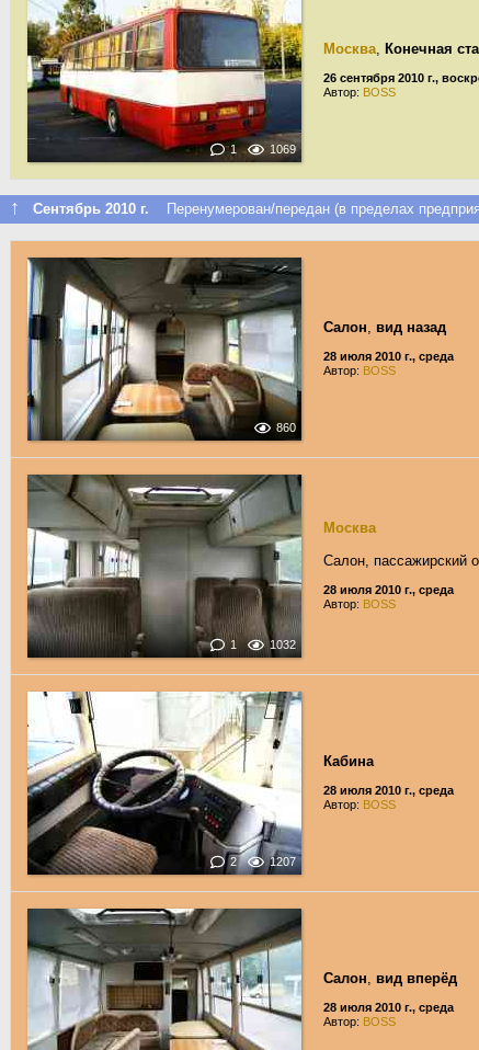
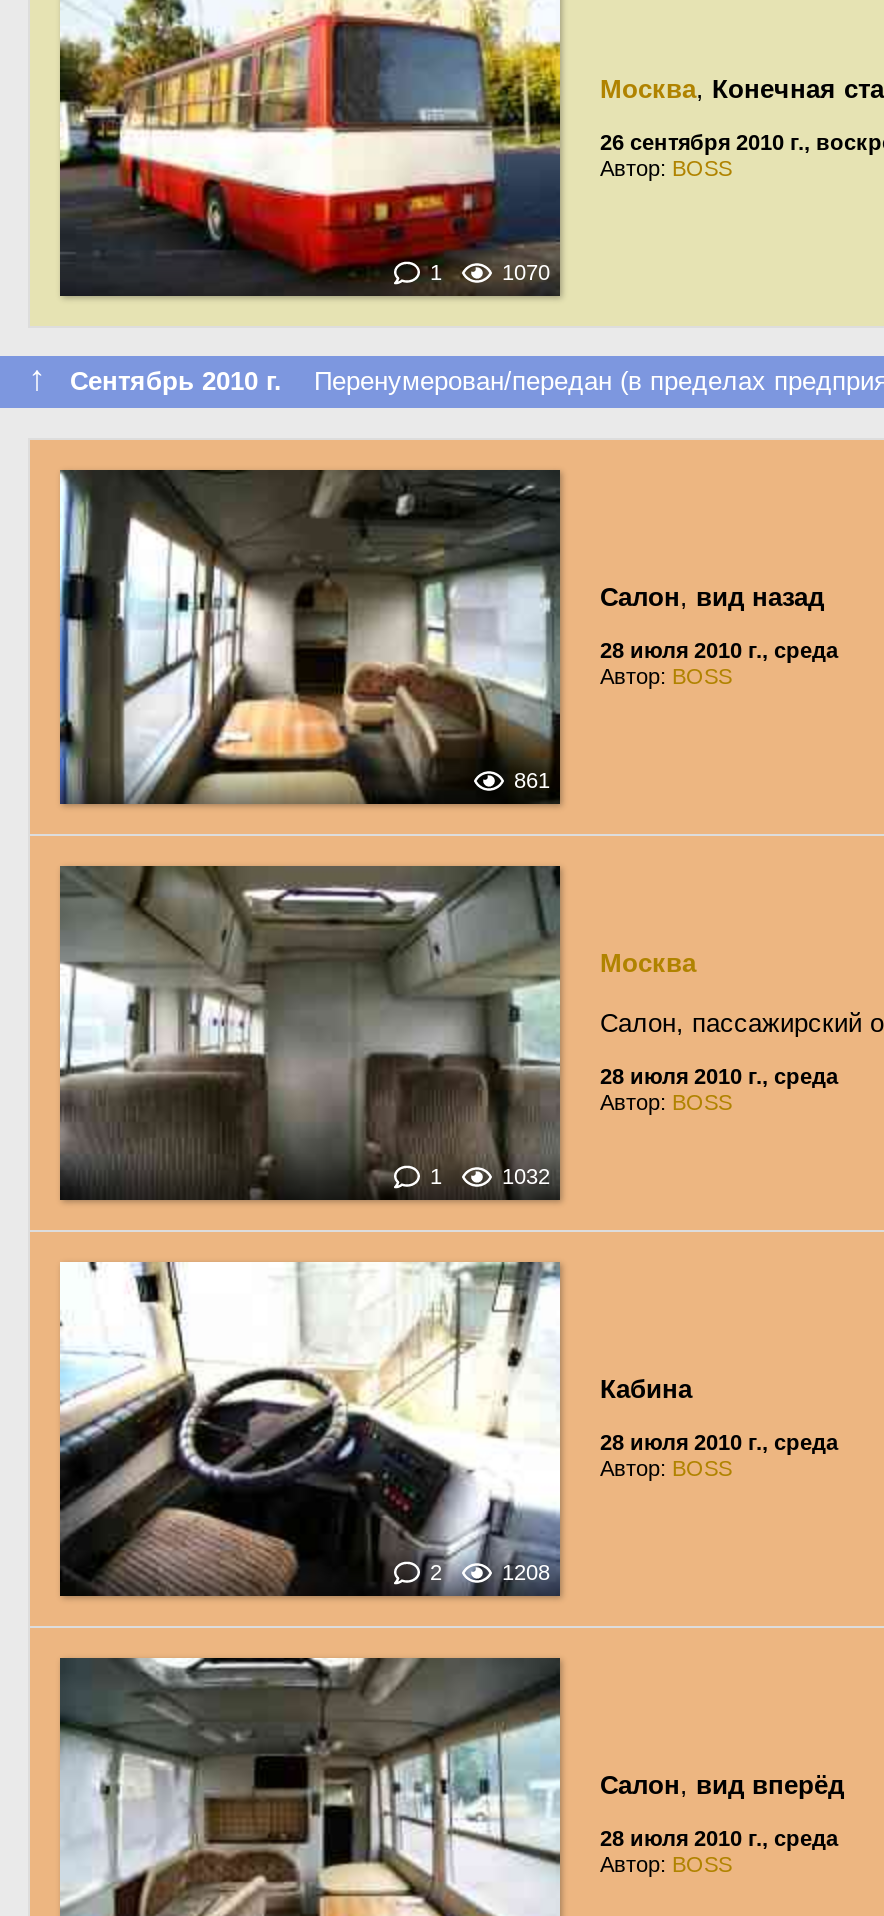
[270,142,296,156] 1069 -> [502,260,550,284] 1070
[276,421,296,434] 860 -> [514,768,550,792] 861
[270,855,296,868] 1207 -> [502,1560,550,1584] 1208

